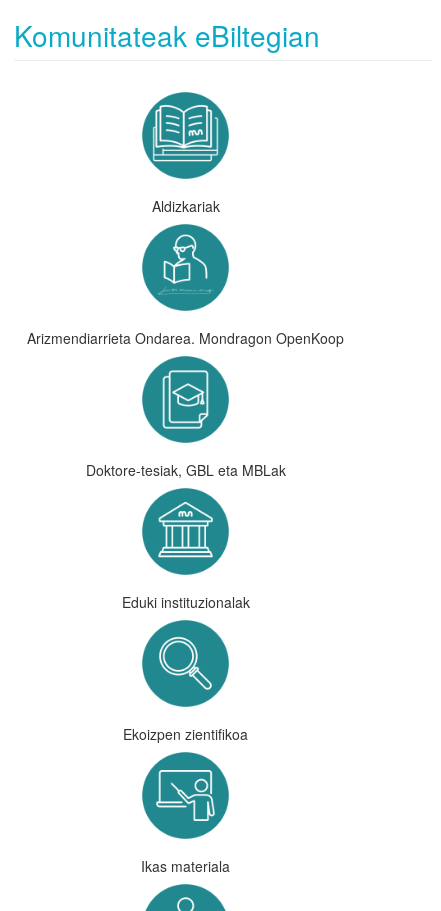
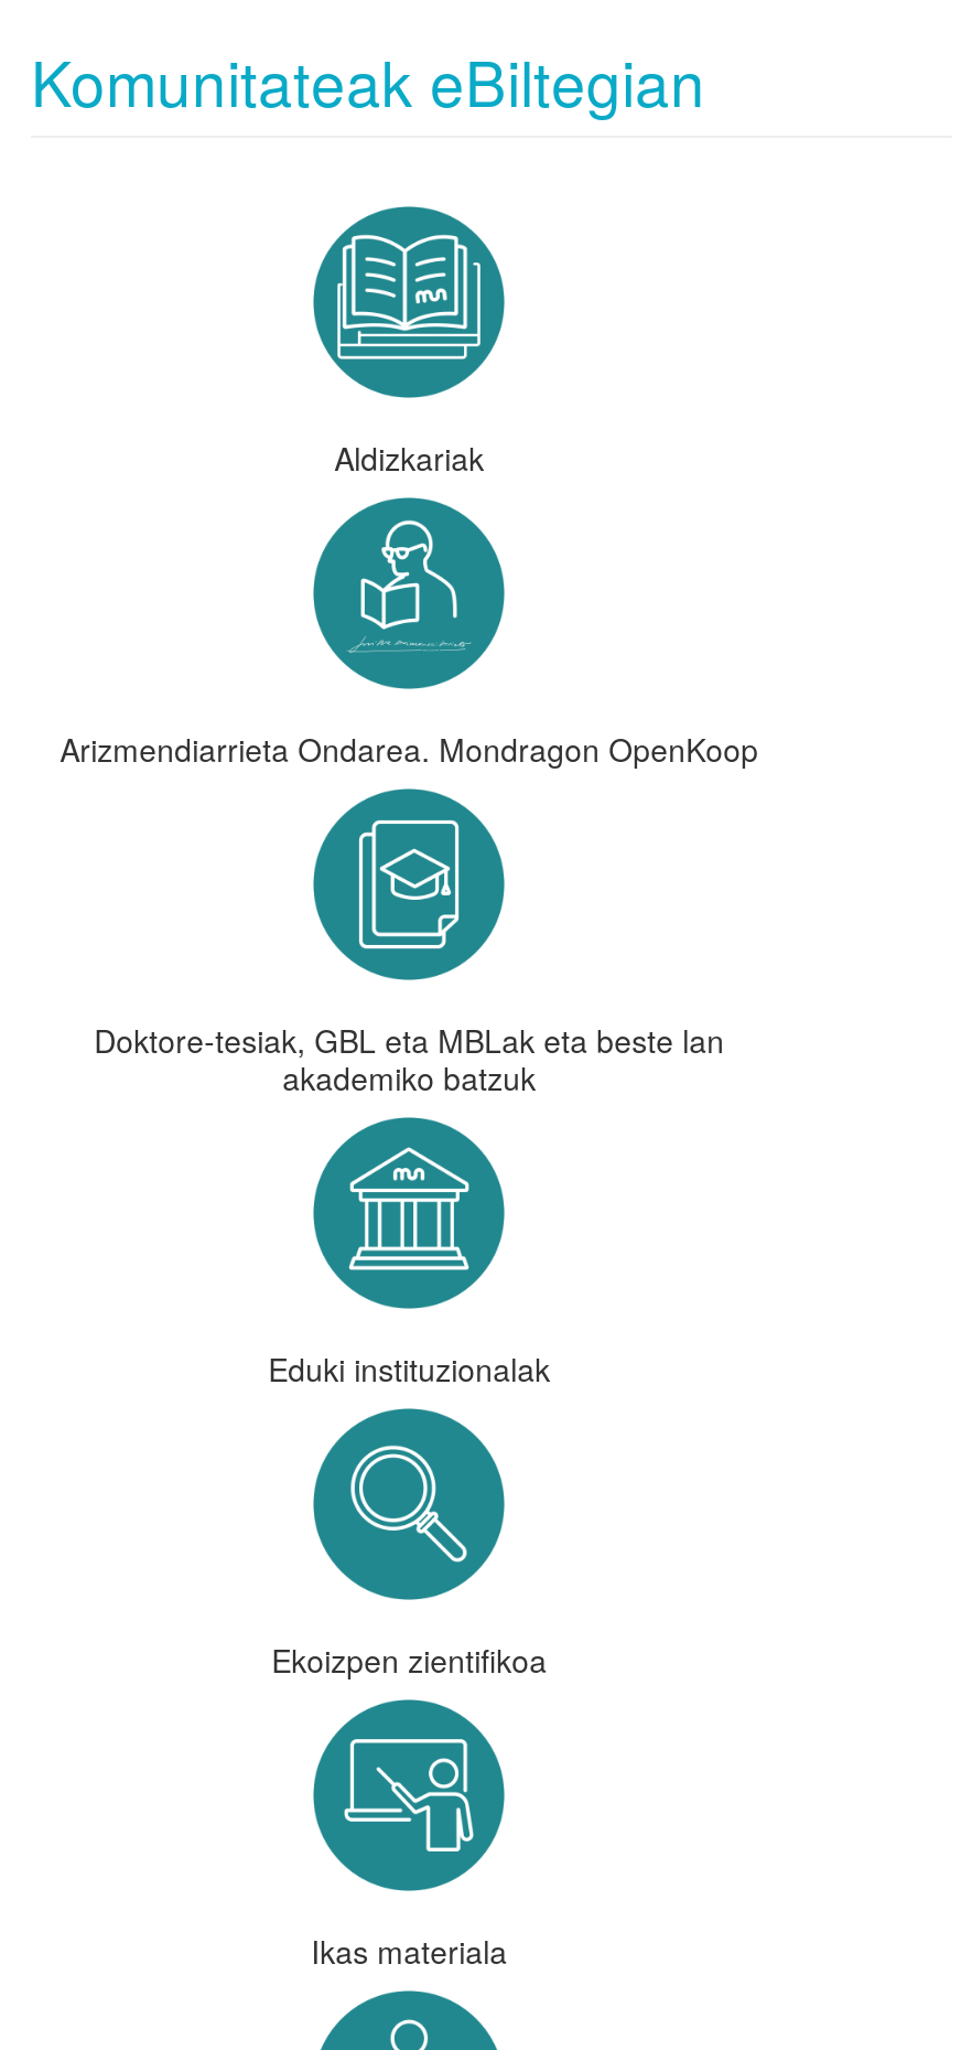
[86,460,286,480] Doktore-tesiak, GBL eta MBLak -> [94,1017,724,1099] Doktore-tesiak, GBL eta MBLak eta beste lan | akademiko batzuk

